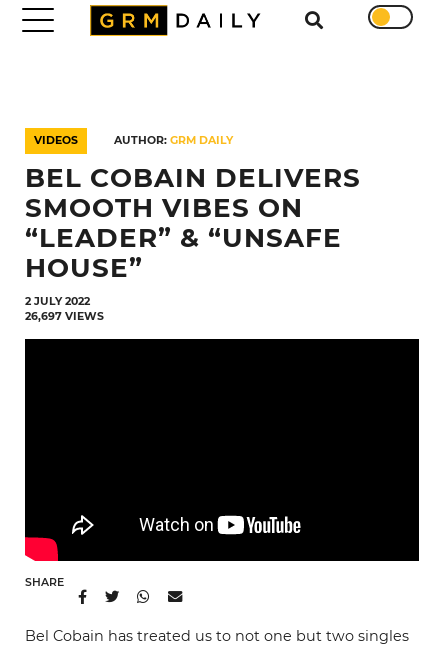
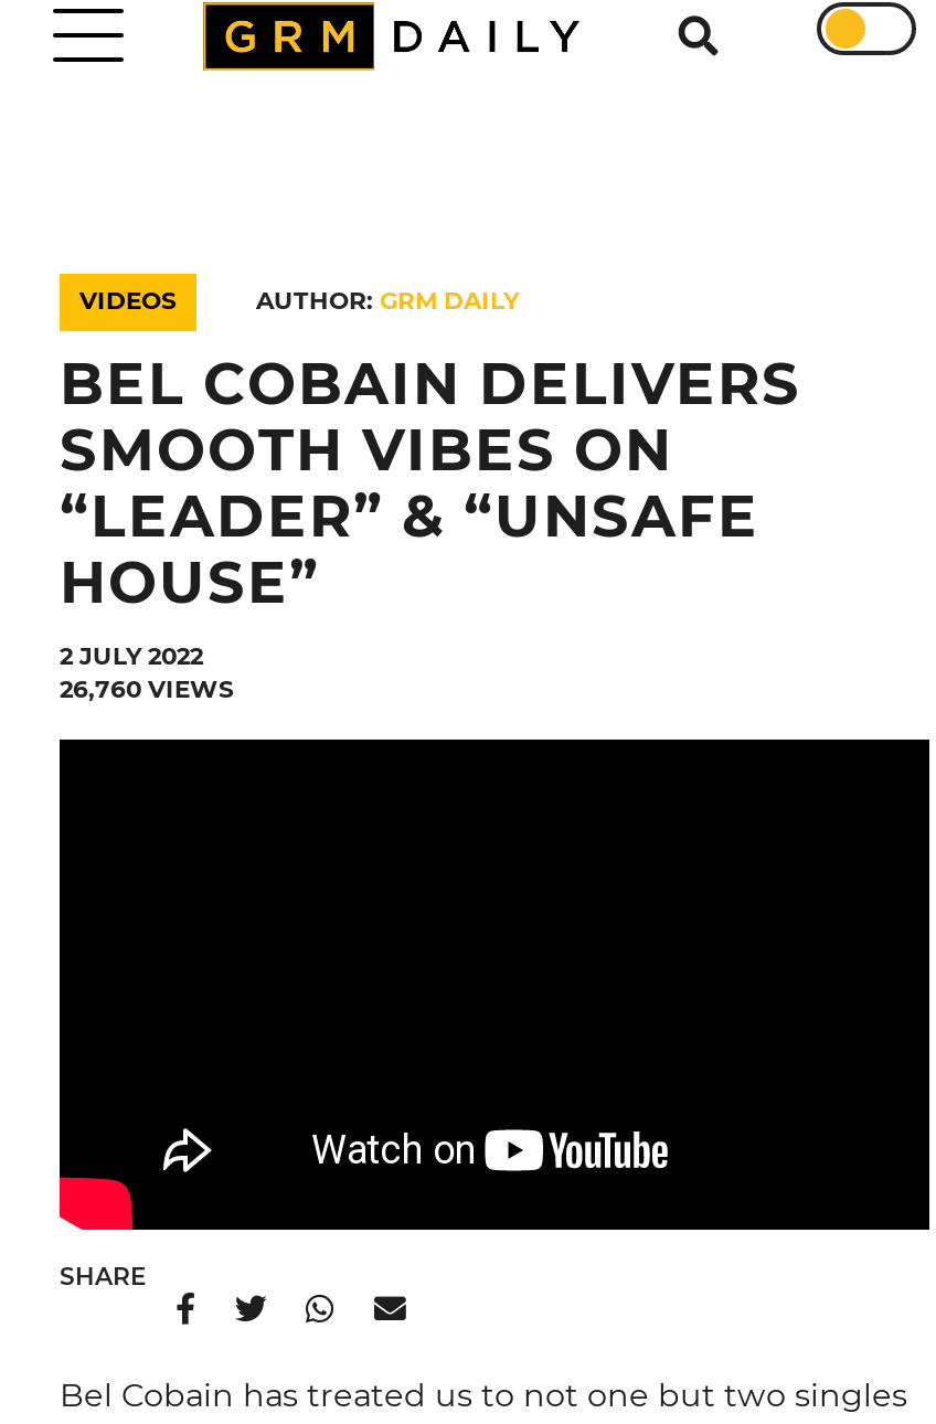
[25,310,104,323] 26,697 VIEWS -> [60,676,234,705] 26,760 VIEWS

